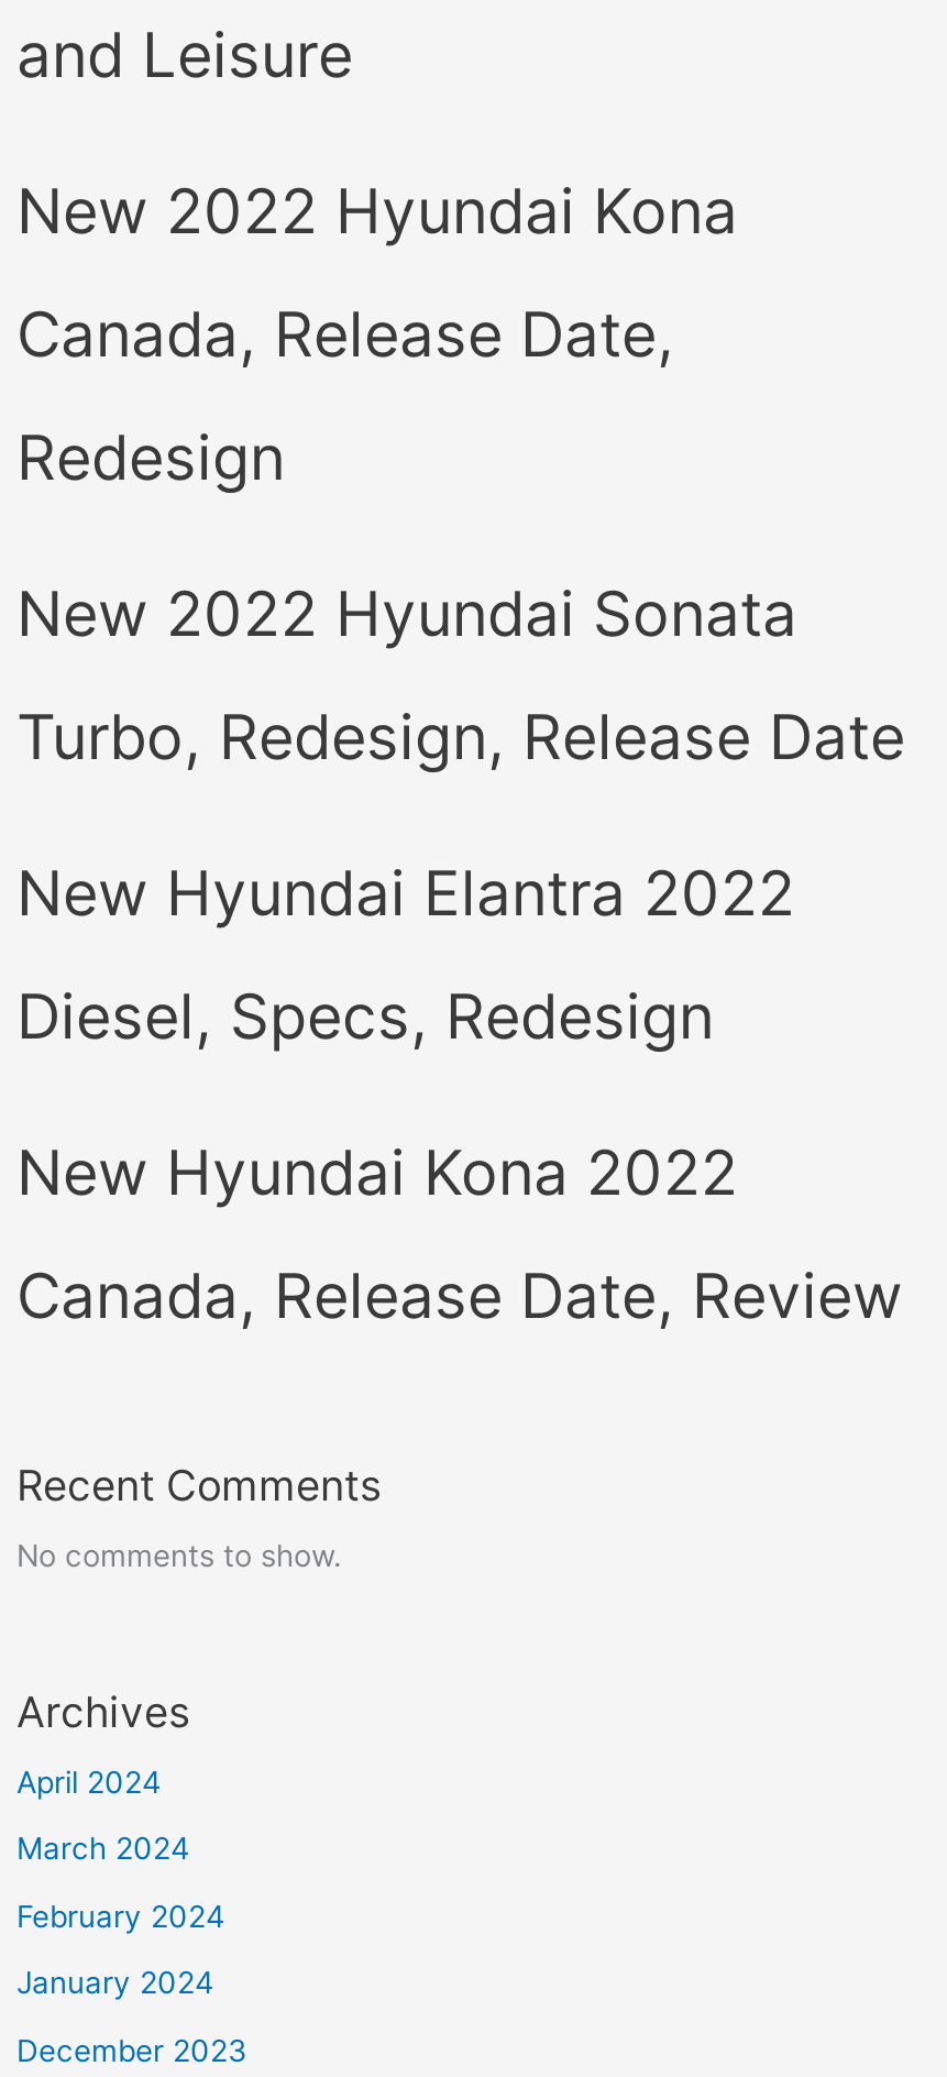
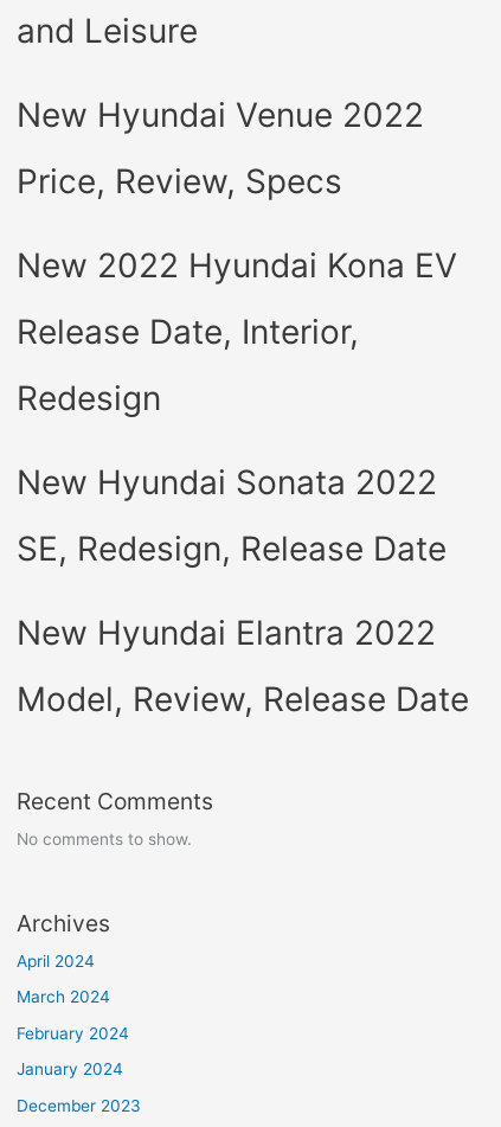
[16,175,738,373] New 2022 Hyundai Kona | Canada, Release Date, -> [17,95,457,352] New Hyundai Venue 2022 | Price, Review, Specs | New 2022 Hyundai Kona EV | Release Date, Interior,
moved [16,421,285,496] -> [17,379,161,419]: Redesign
[16,577,797,652] New 2022 Hyundai Sonata -> [17,463,437,503] New Hyundai Sonata 2022
[16,701,905,775] Turbo, Redesign, Release Date -> [17,529,447,569] SE, Redesign, Release Date
moved [16,857,795,932] -> [17,613,436,653]: New Hyundai Elantra 2022
[16,980,903,1334] Diesel, Specs, Redesign | New Hyundai Kona 2022 | Canada, Release Date, Review -> [17,680,469,720] Model, Review, Release Date

